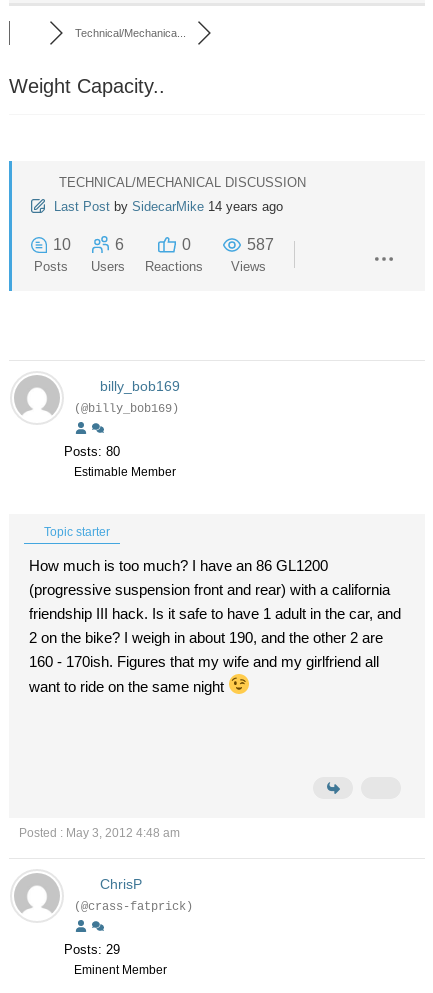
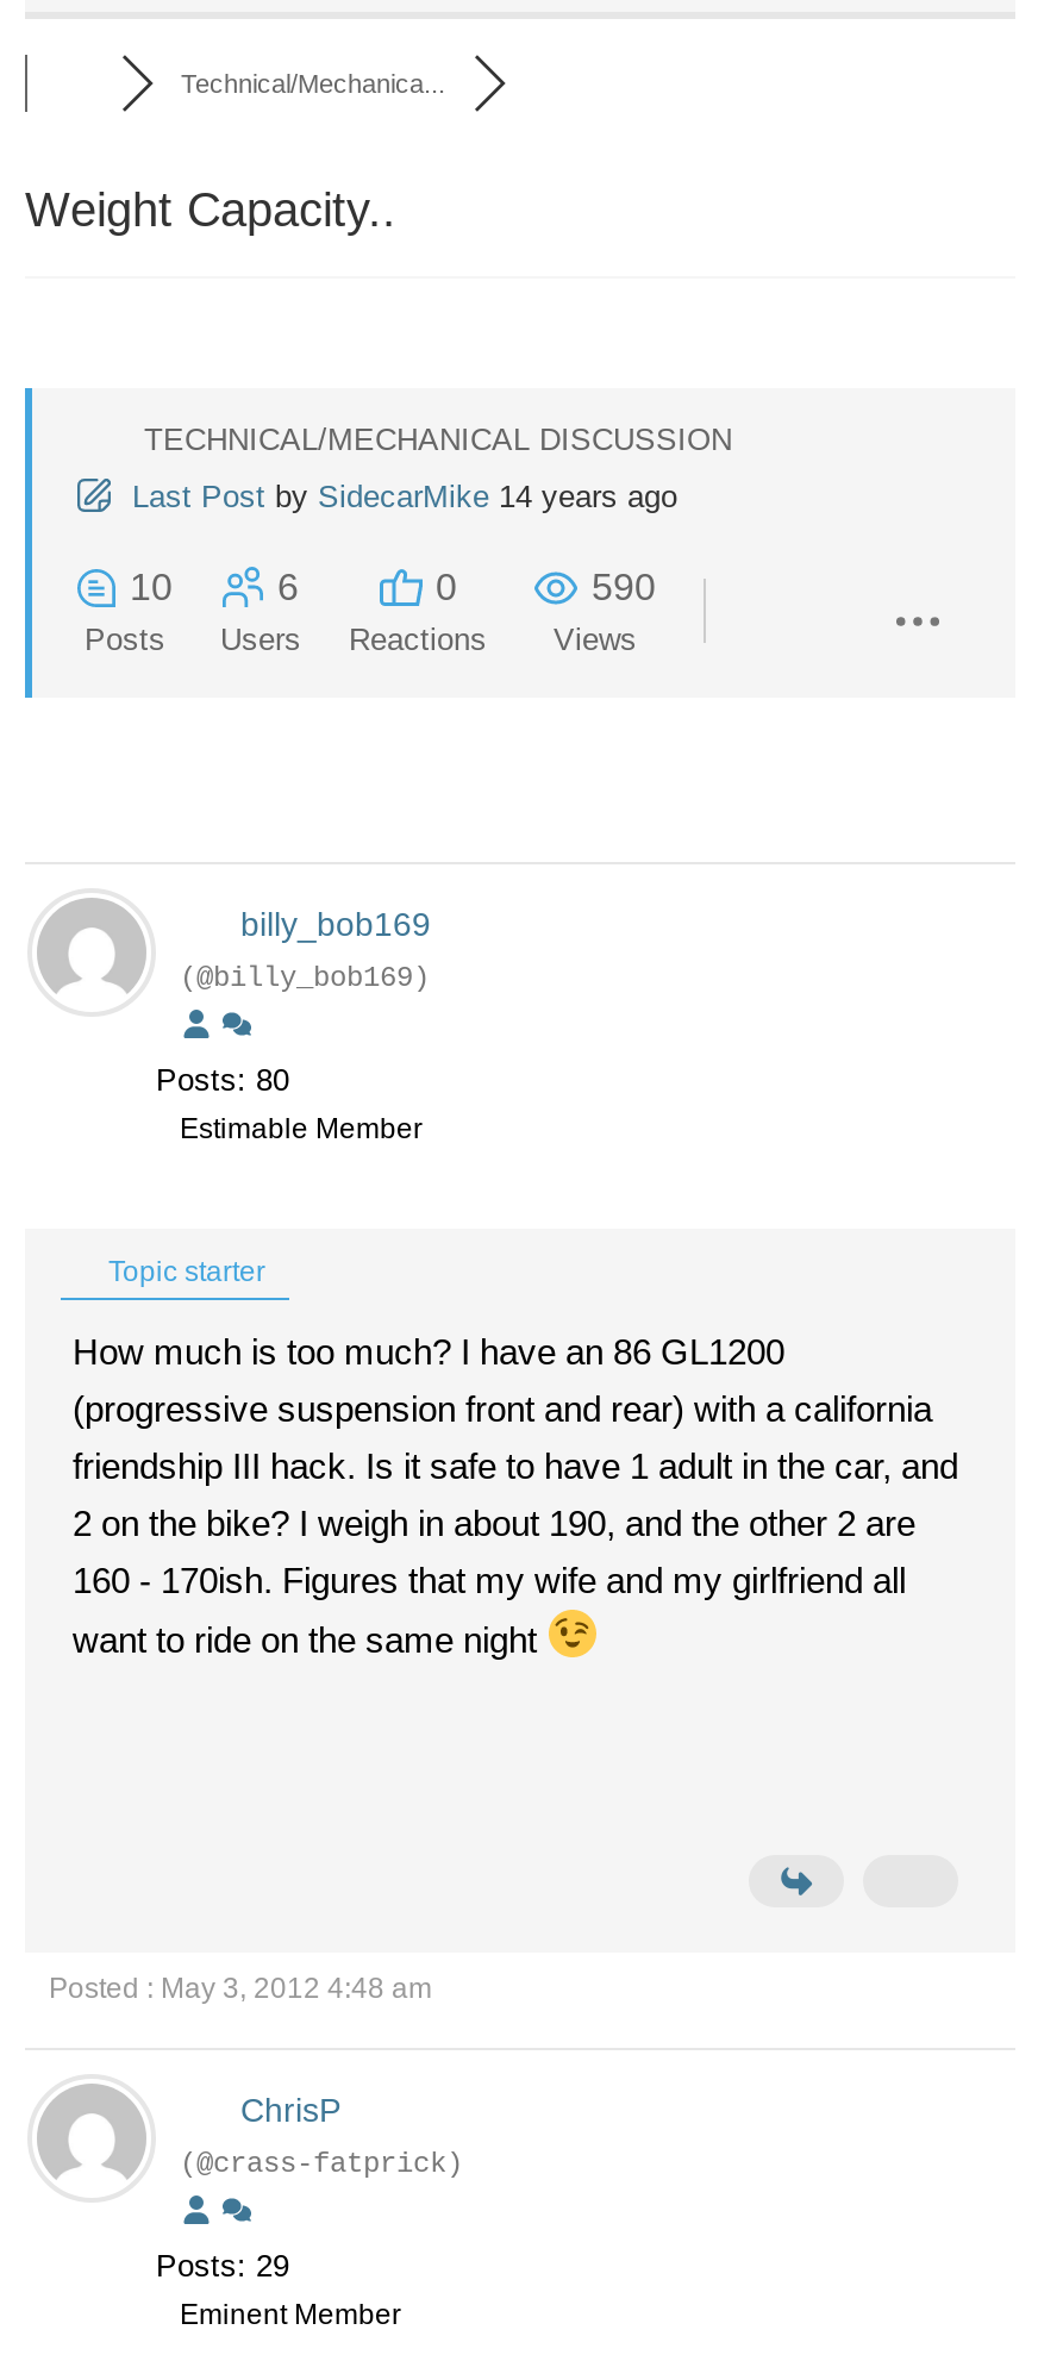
[247,236,274,253] 587 -> [592,567,656,607] 590

